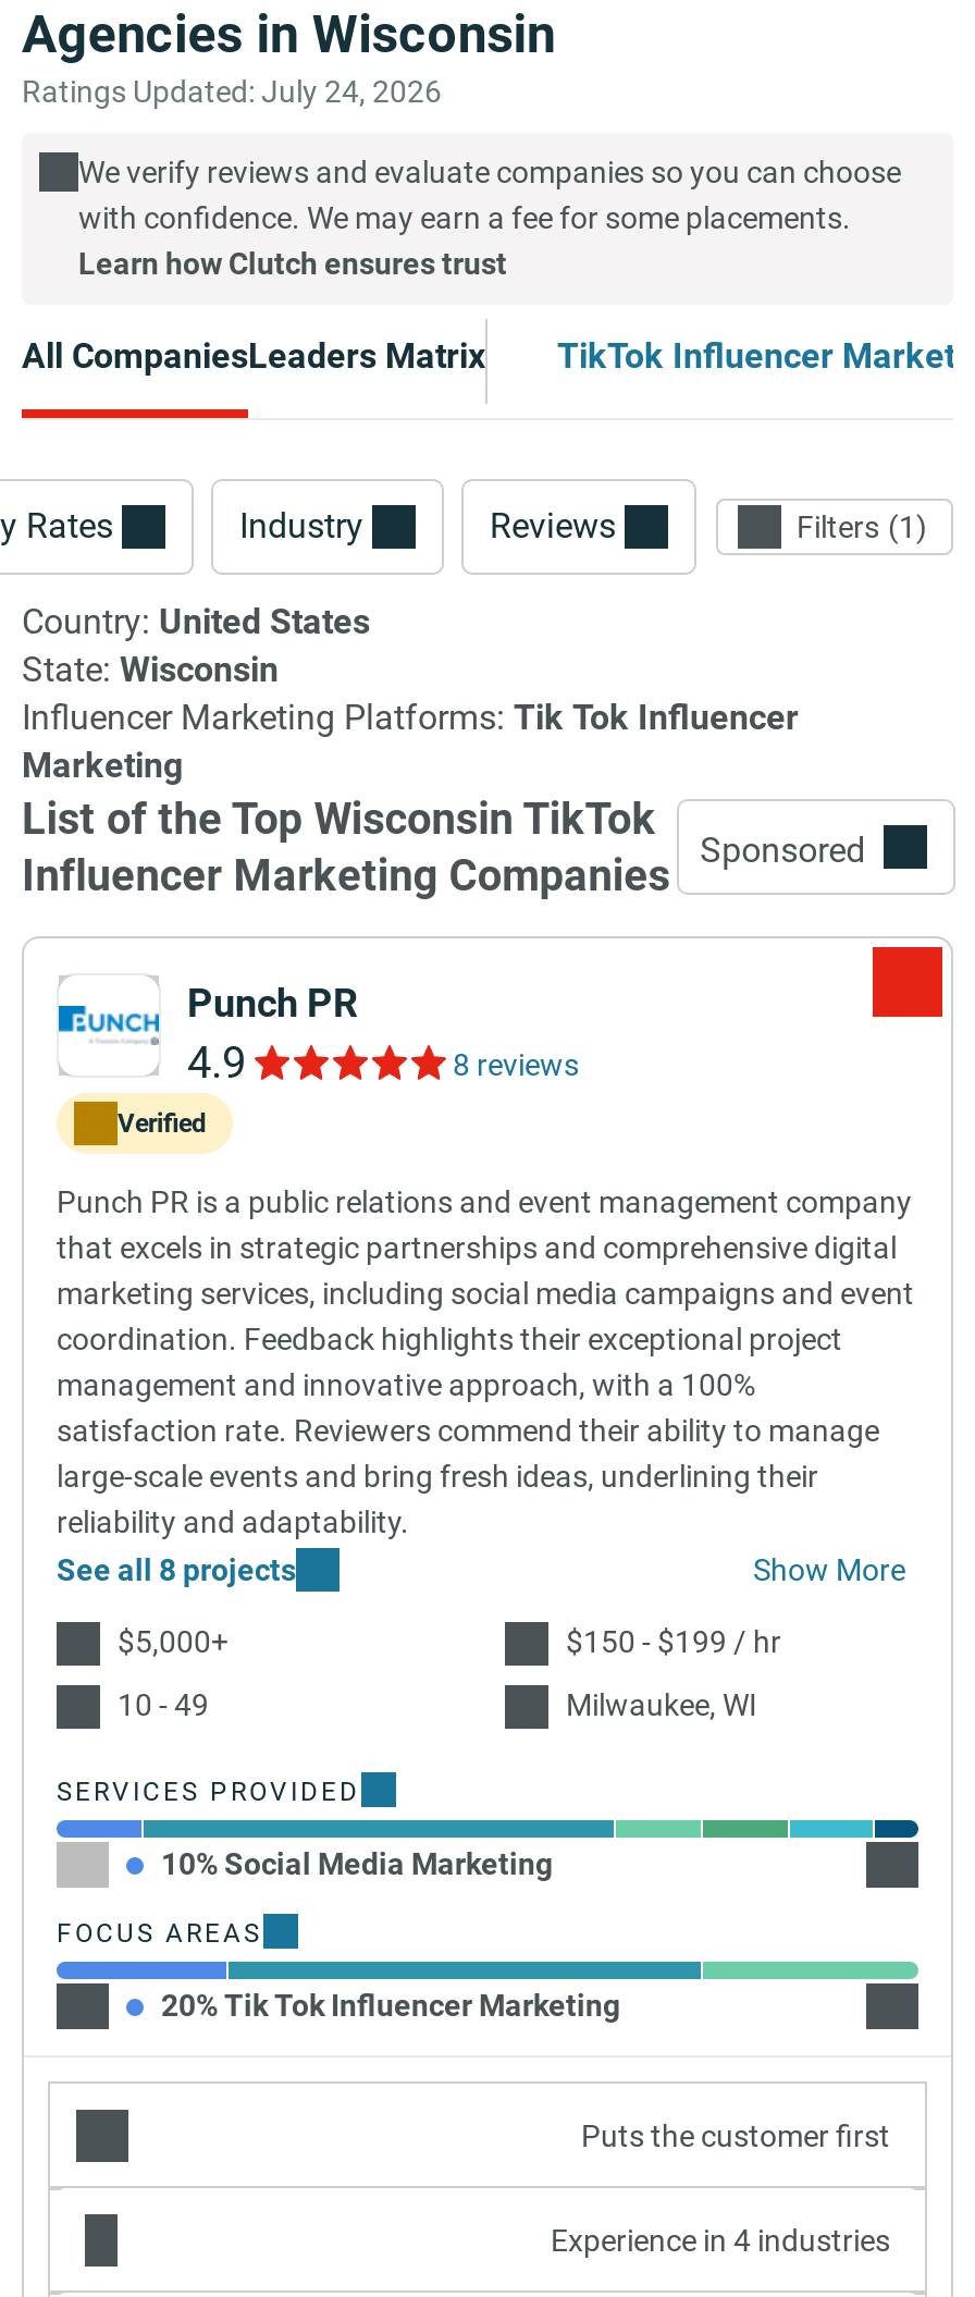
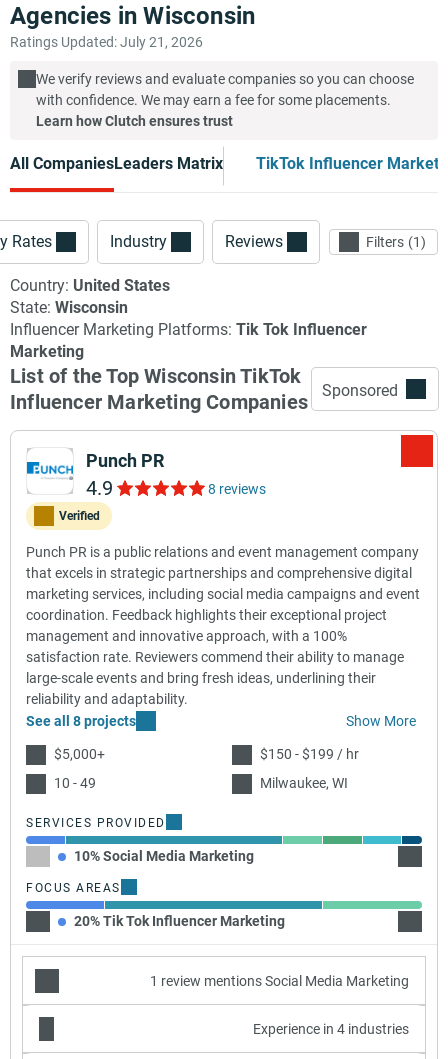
[22,74,442,109] Ratings Updated: July 24, 2026 -> [10,34,203,50] Ratings Updated: July 21, 2026
[581,2117,890,2152] Puts the customer first -> [150,972,409,988] 1 review mentions Social Media Marketing

